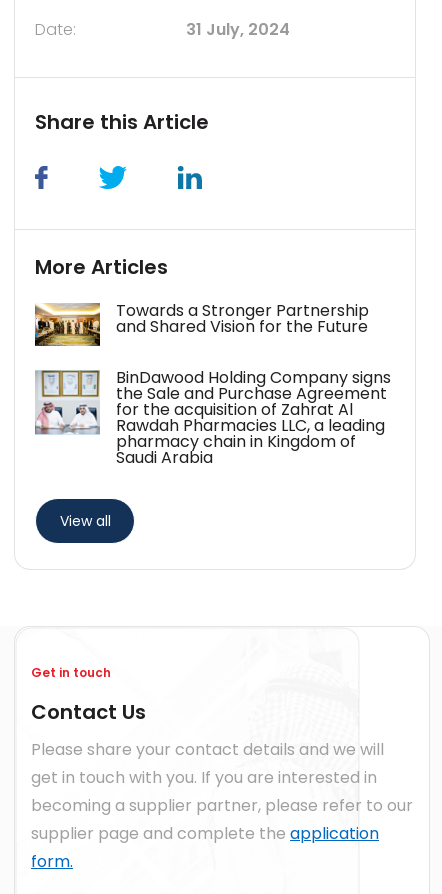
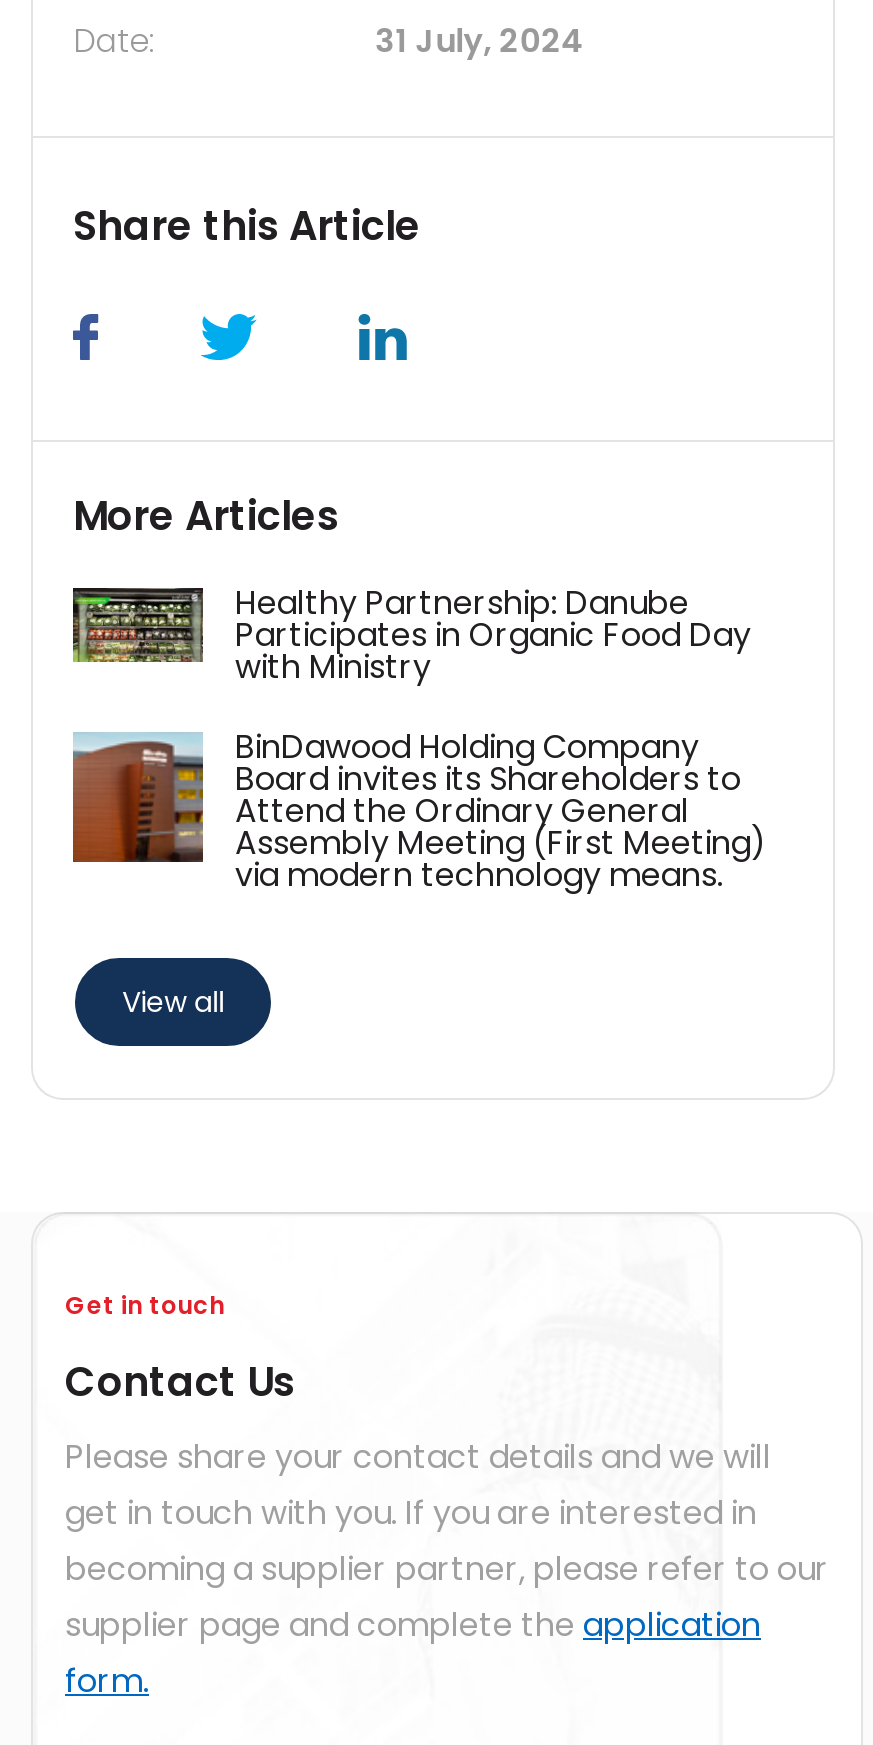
[34,299,369,347] [image] | Towards a Stronger Partnership | and Shared Vision for the Future -> [71,580,751,690] [image] | Healthy Partnership: Danube | Participates in Organic Food Day | with Ministry
[34,366,391,469] [image] | BinDawood Holding Company signs | the Sale and Purchase Agreement | for the acquisition of Zahrat Al | Rawdah Pharmacies LLC, a leading | pharmacy chain in Kingdom of | Saudi Arabia -> [71,722,767,898] [image] | BinDawood Holding Company | Board invites its Shareholders to | Attend the Ordinary General | Assembly Meeting (First Meeting) | via modern technology means.

